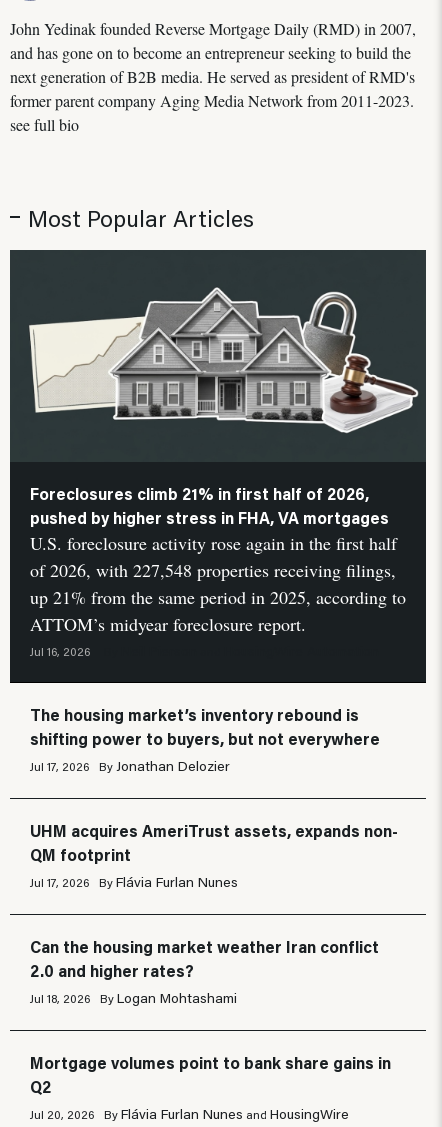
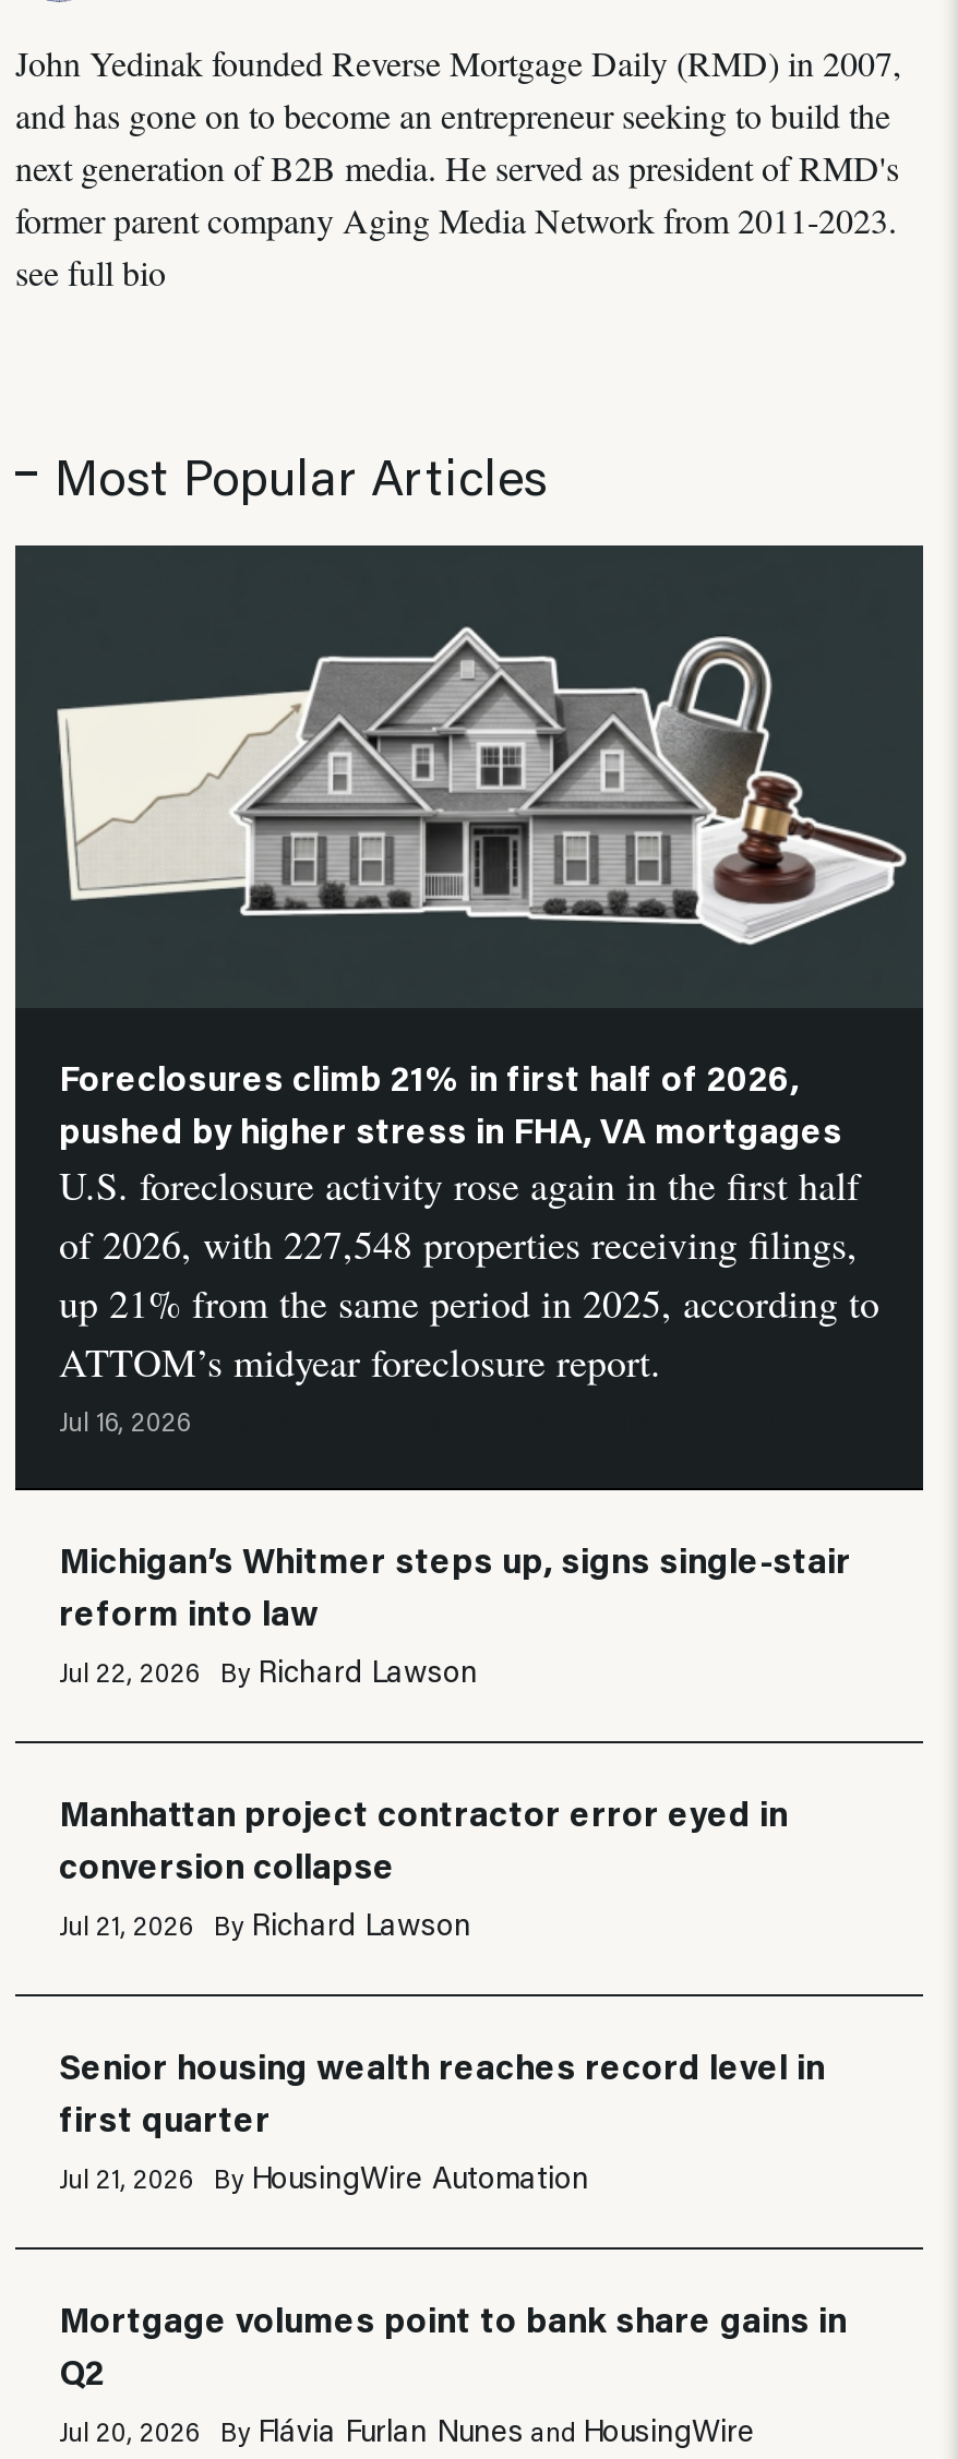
[30,704,384,775] The housing market’s inventory rebound is | shifting power to buyers, but not everywhere | Jul 17, 2026 | By Jonathan Delozier -> [59,1536,851,1691] Michigan’s Whitmer steps up, signs single-stair | reform into law | Jul 22, 2026 | By Richard Lawson
[30,820,398,891] UHM acquires AmeriTrust assets, expands non- | QM footprint | Jul 17, 2026 | By Flávia Furlan Nunes -> [59,1789,788,1944] Manhattan project contractor error eyed in | conversion collapse | Jul 21, 2026 | By Richard Lawson
[30,936,379,1007] Can the housing market weather Iran conflict | 2.0 and higher rates? | Jul 18, 2026 | By Logan Mohtashami -> [59,2042,825,2197] Senior housing wealth reaches record level in | first quarter | Jul 21, 2026 | By HousingWire Automation

